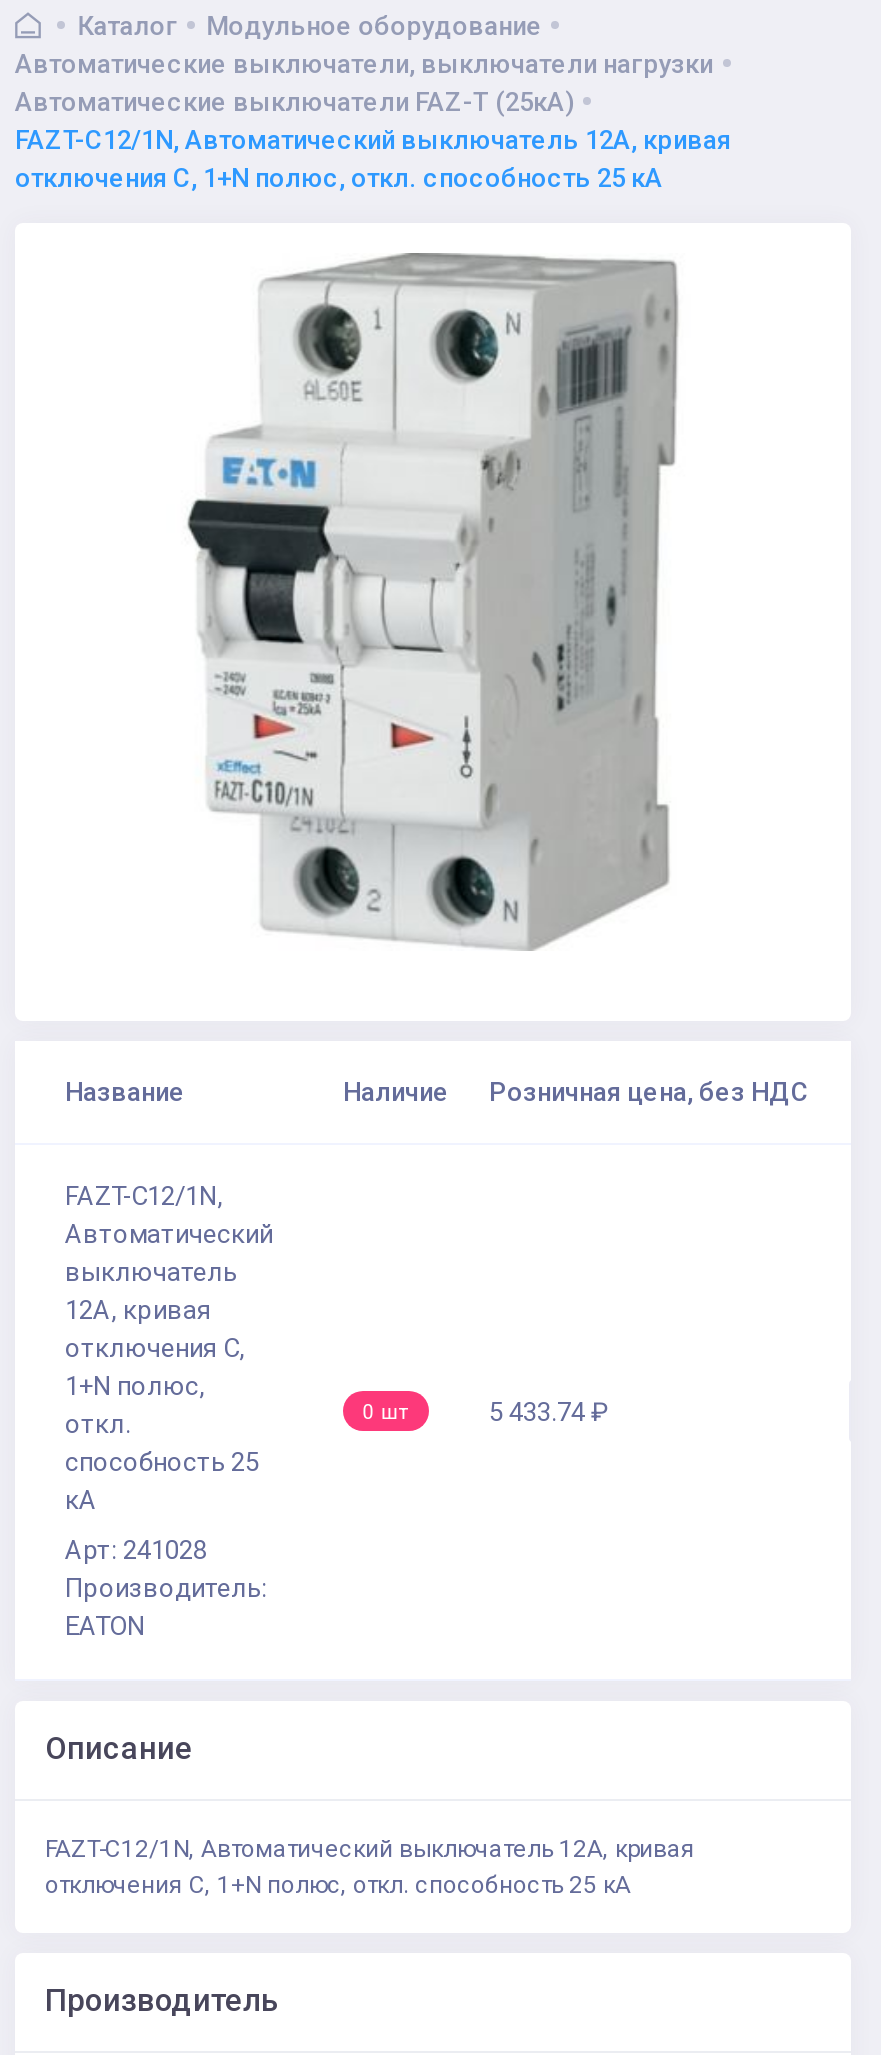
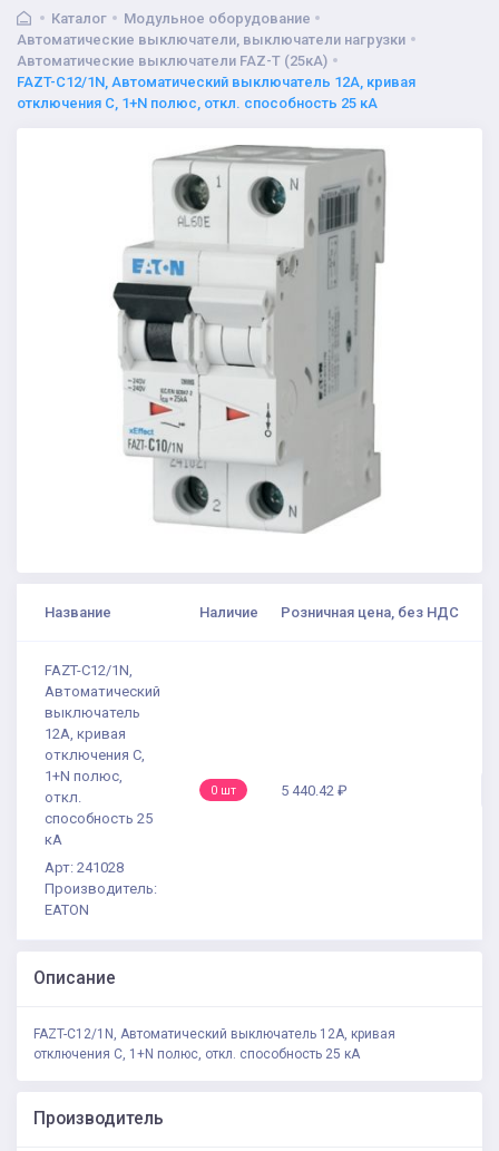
[489,1396,609,1426] 5 433.74 ₽ -> [281,782,348,799] 5 440.42 ₽

